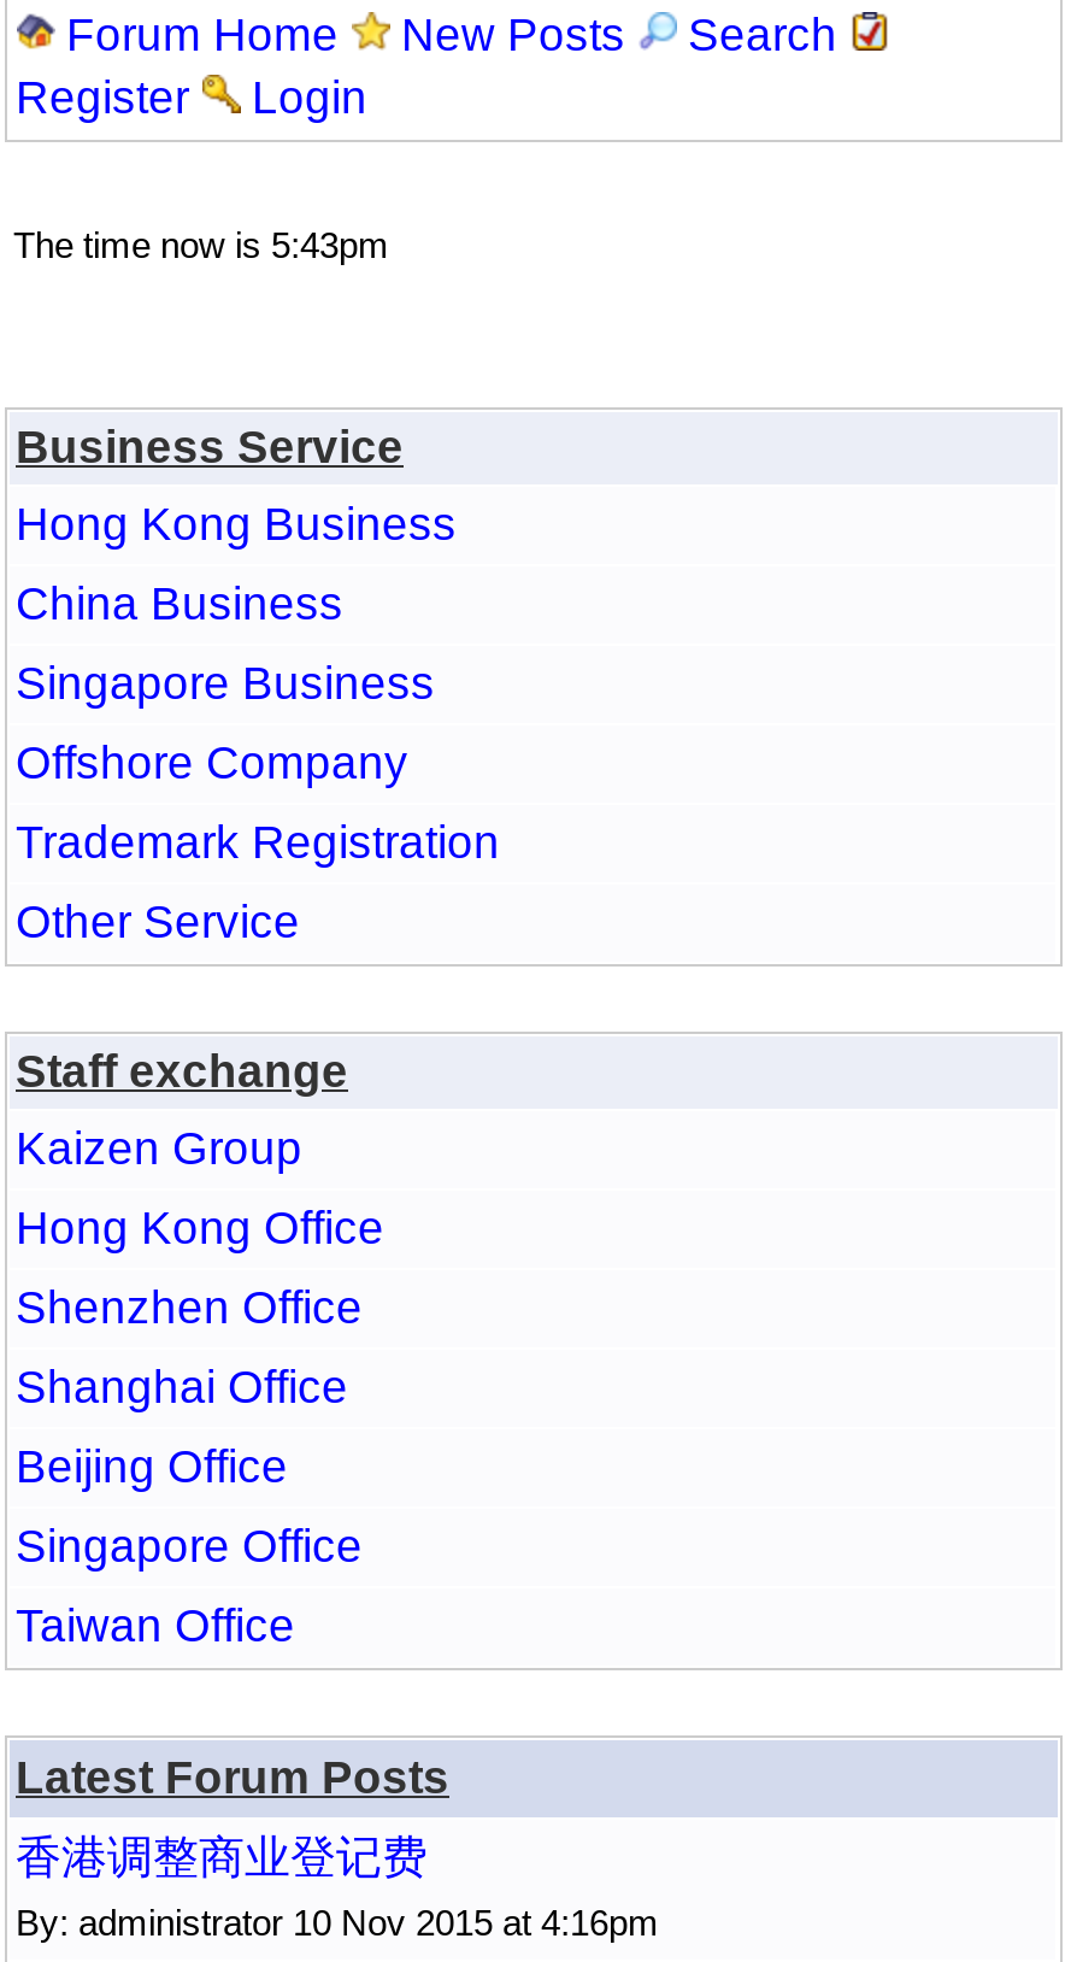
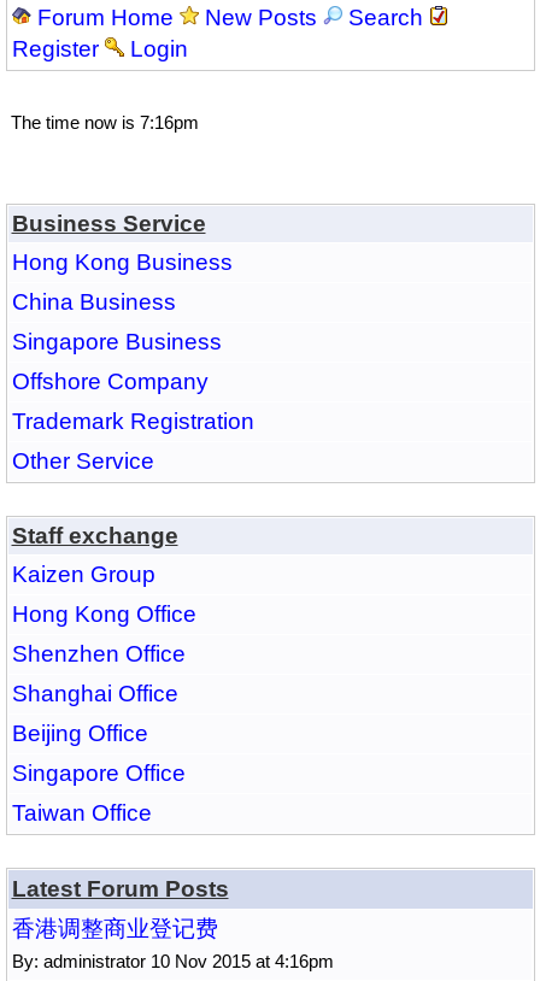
[13,224,389,265] The time now is 5:43pm -> [10,112,198,133] The time now is 7:16pm

